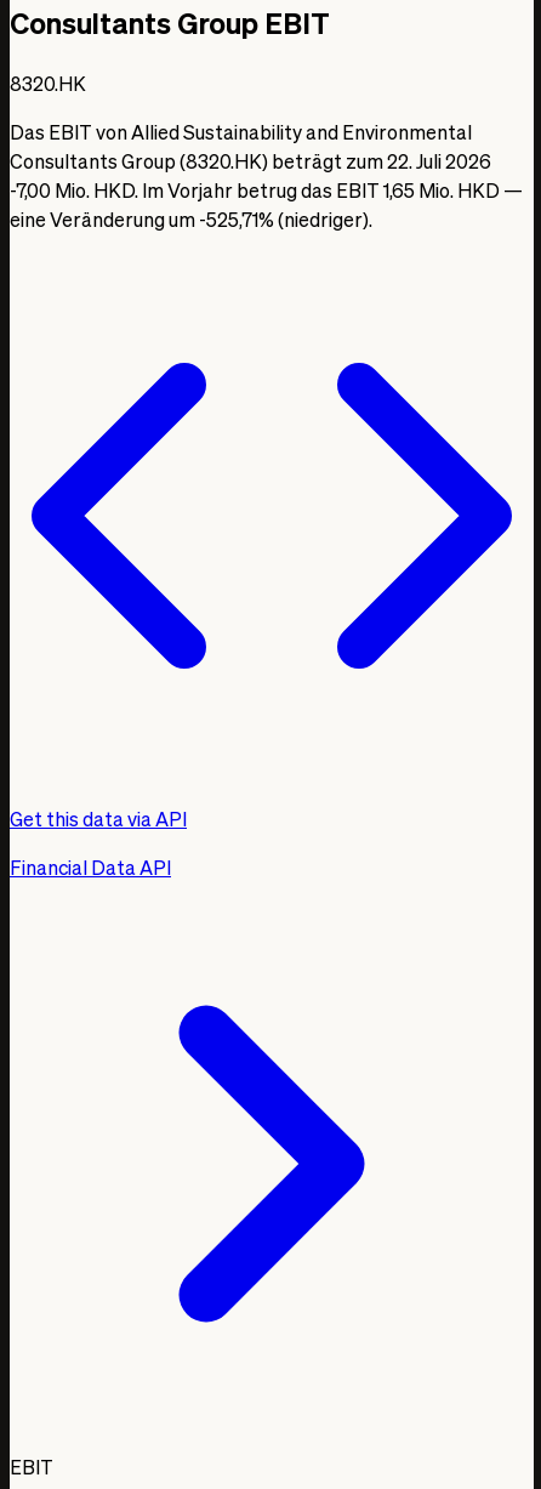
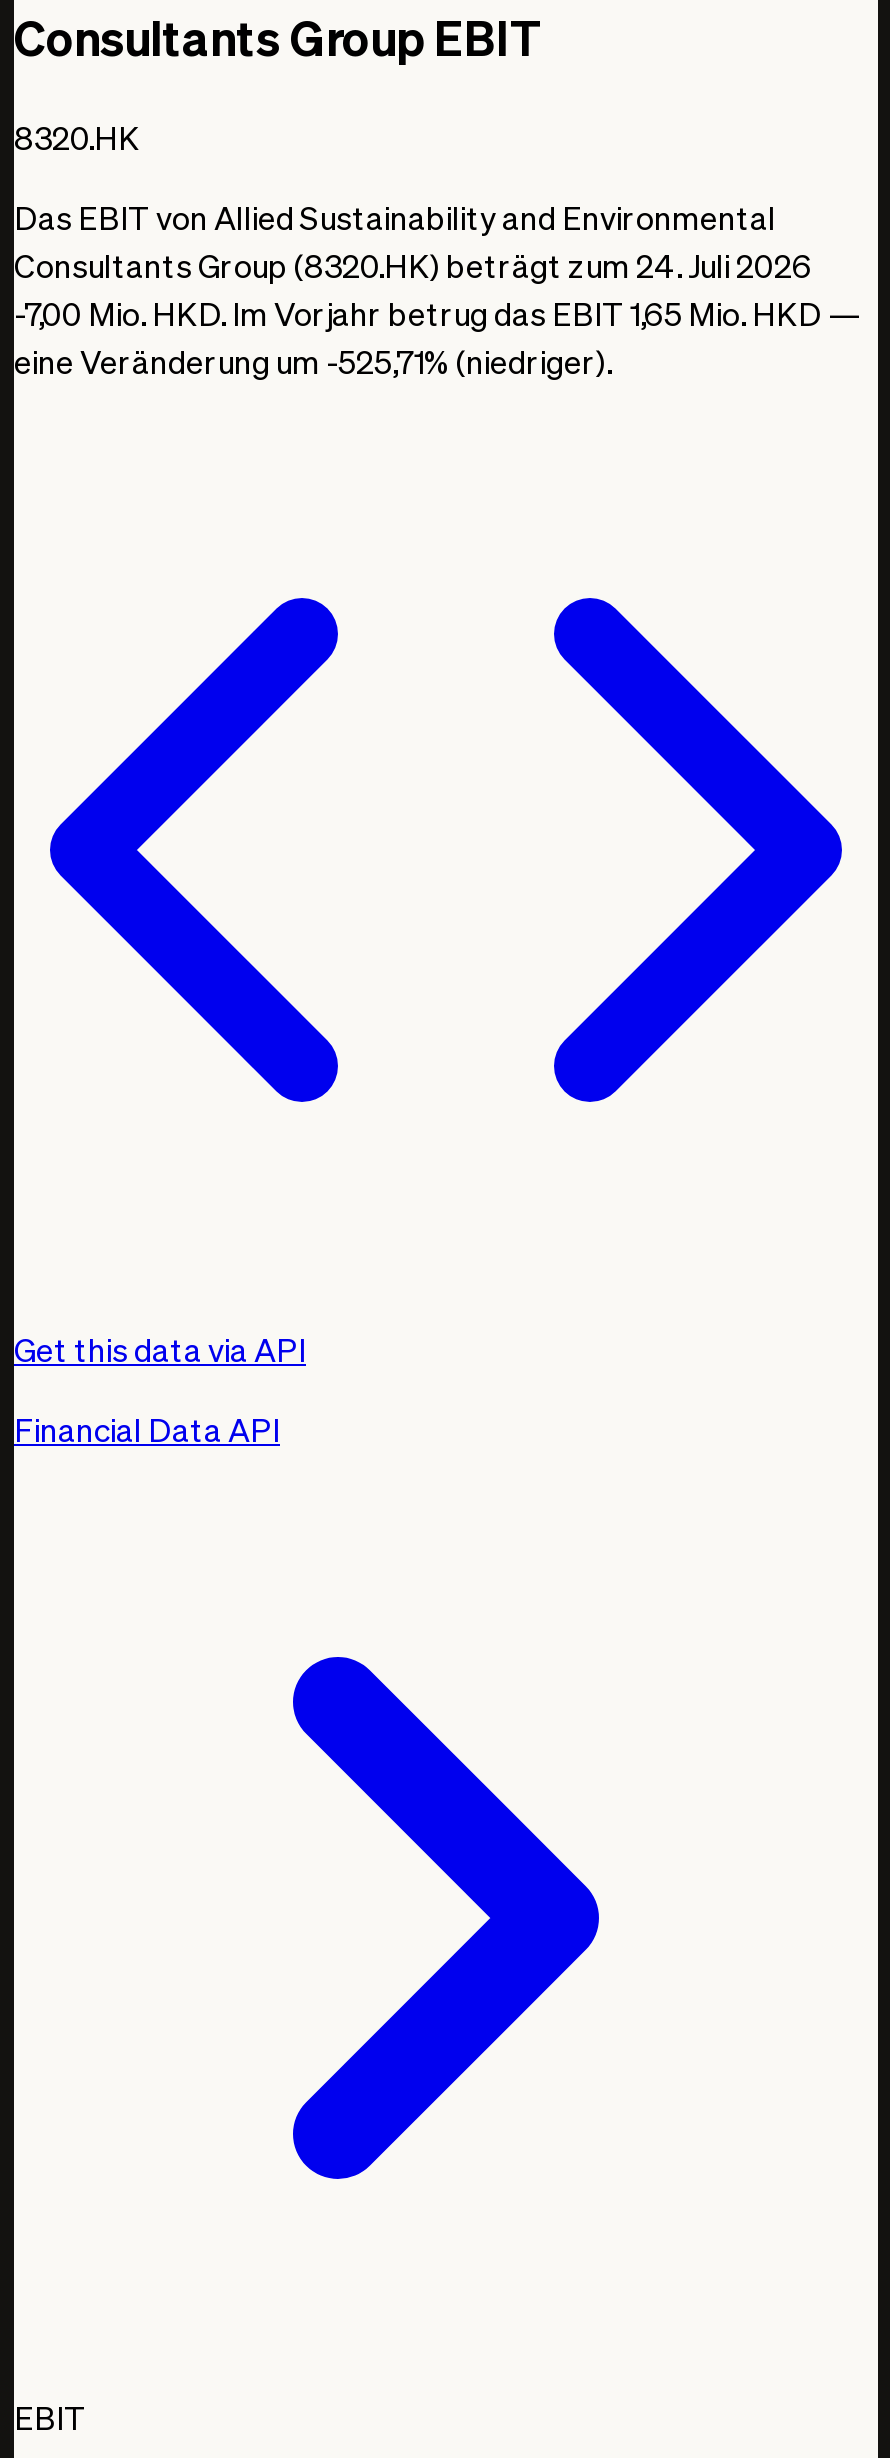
[10,148,491,173] Consultants Group (8320.HK) beträgt zum 22. Juli 2026 -> [14,244,812,286] Consultants Group (8320.HK) beträgt zum 24. Juli 2026

